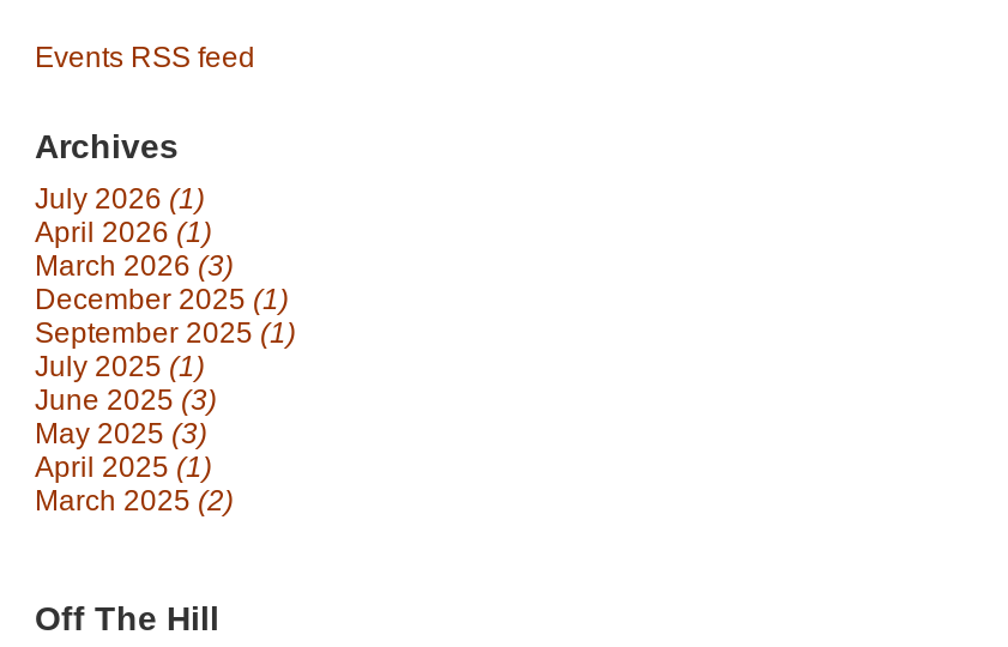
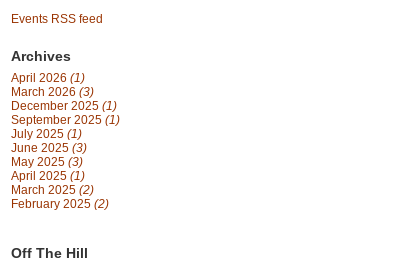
[35,183,205,216] July 2026 (1) -> none
none -> [11,197,109,211] February 2025 (2)

